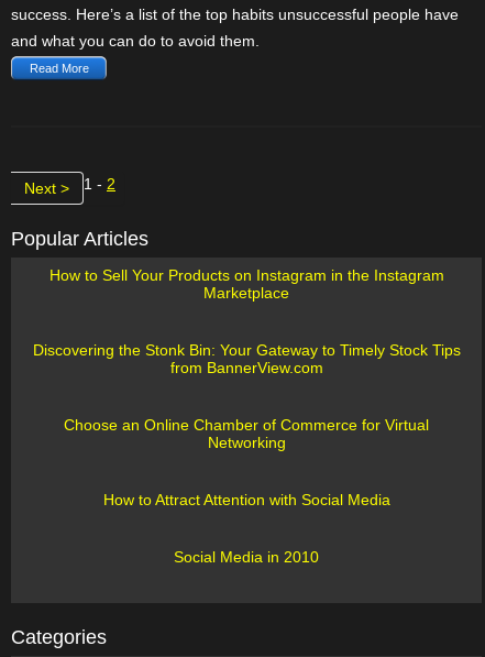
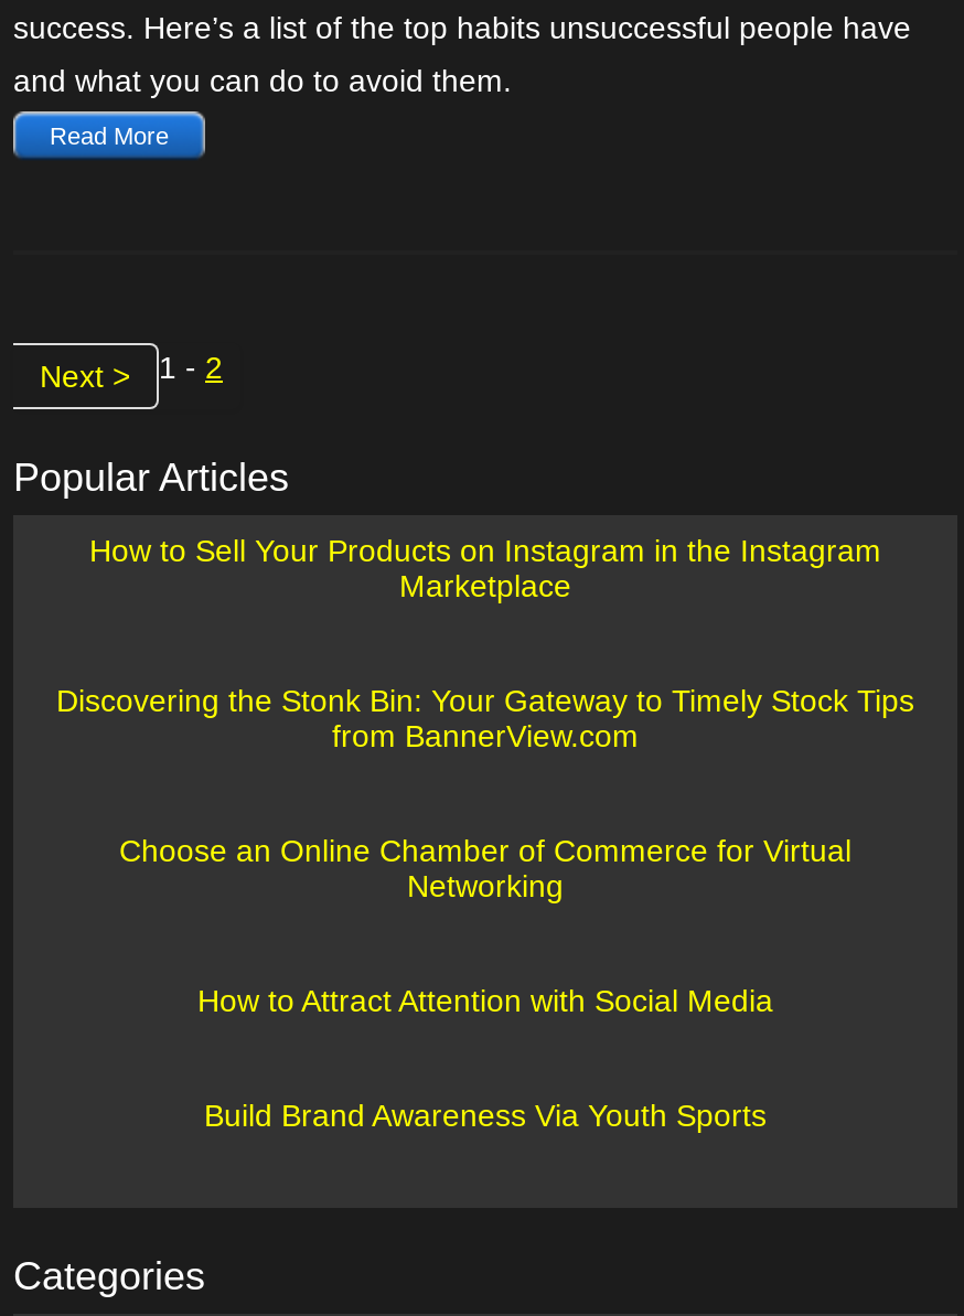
[174,549,319,566] Social Media in 2010 -> [204,1099,767,1134] Build Brand Awareness Via Youth Sports

